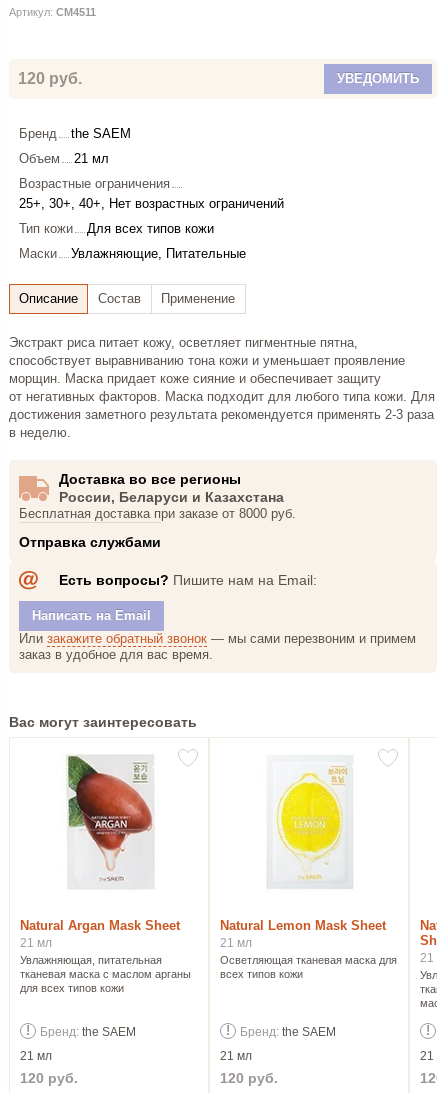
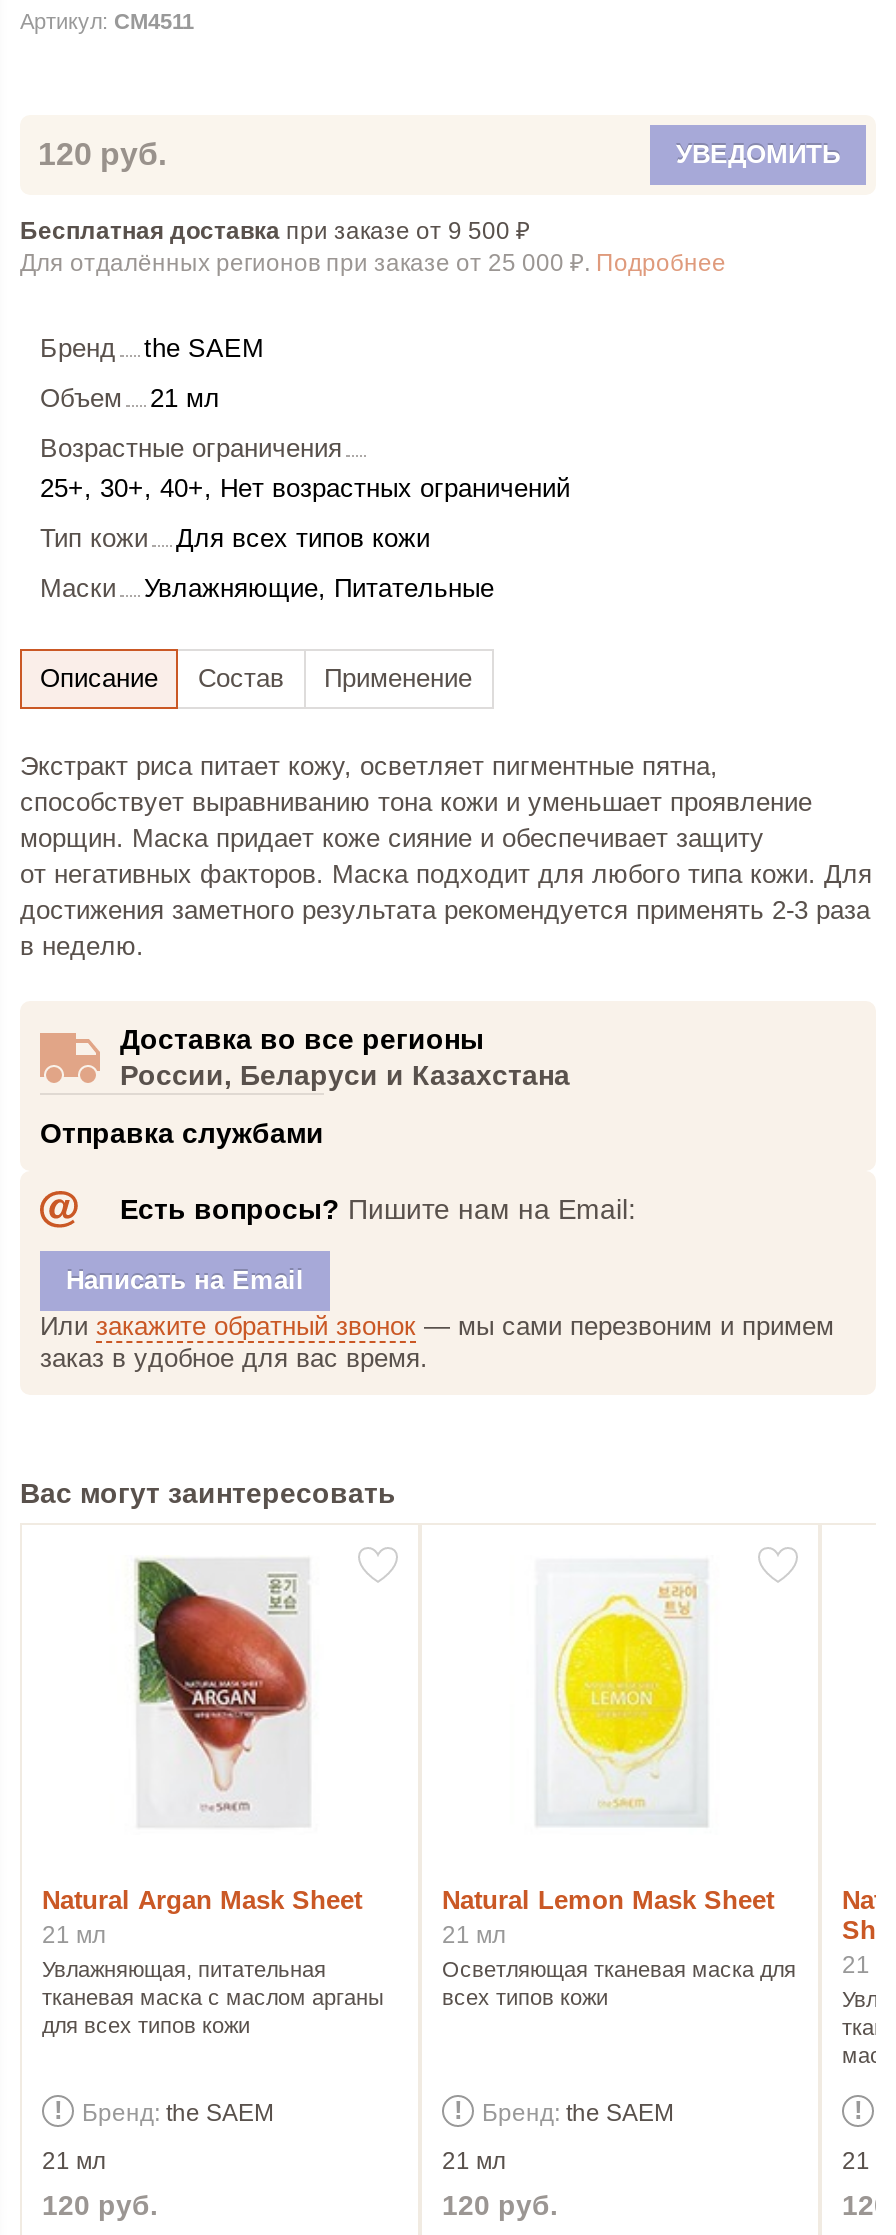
none -> [20,218,726,278] Бесплатная доставка при заказе от 9 500 ₽ | Для отдалённых регионов при заказе от 25 000 ₽. Подробнее
moved [9,126,435,505] -> [20,334,872,1091]: Бренд | the SAEM | Объем | ... | Доставка во все регионы | России, Беларуси и Казахстана
[19,506,296,521] Бесплатная доставка при заказе от 8000 руб. -> none

